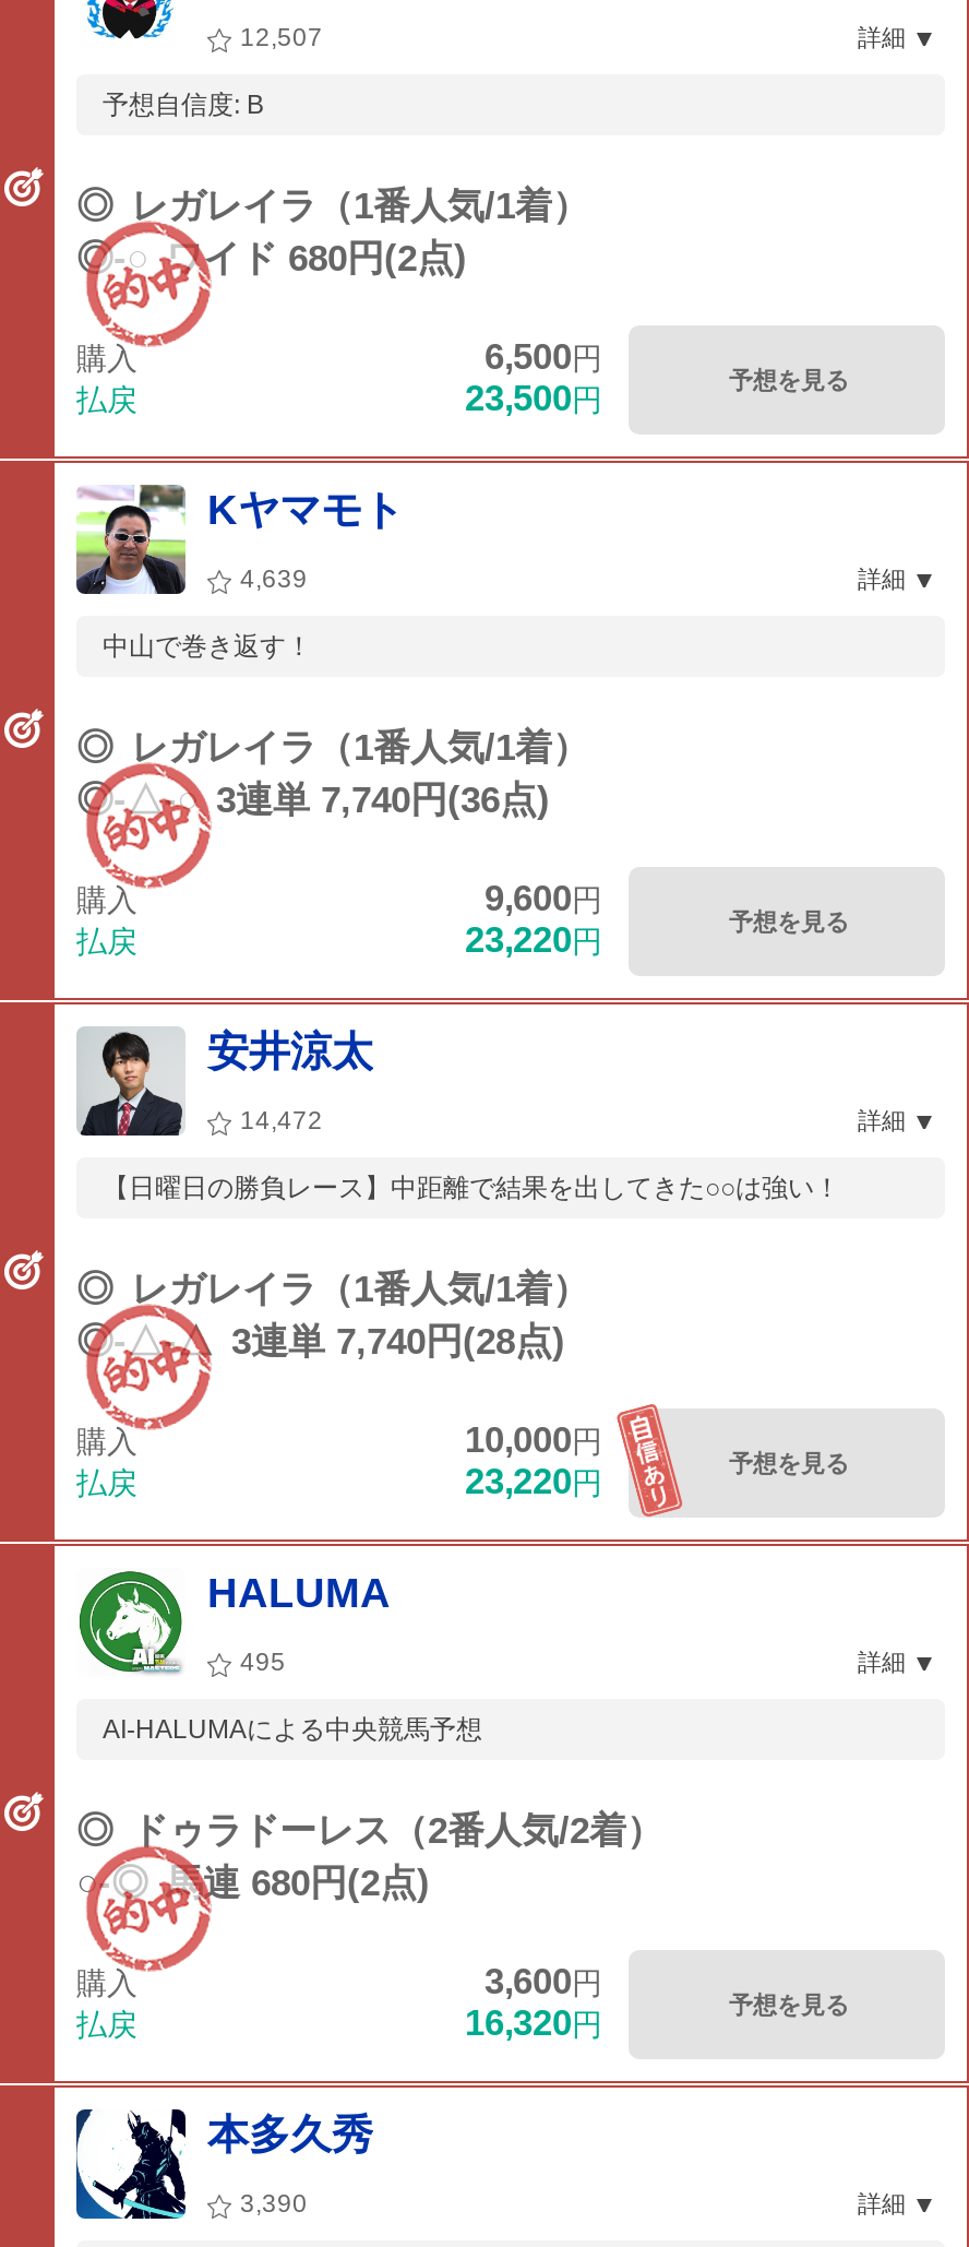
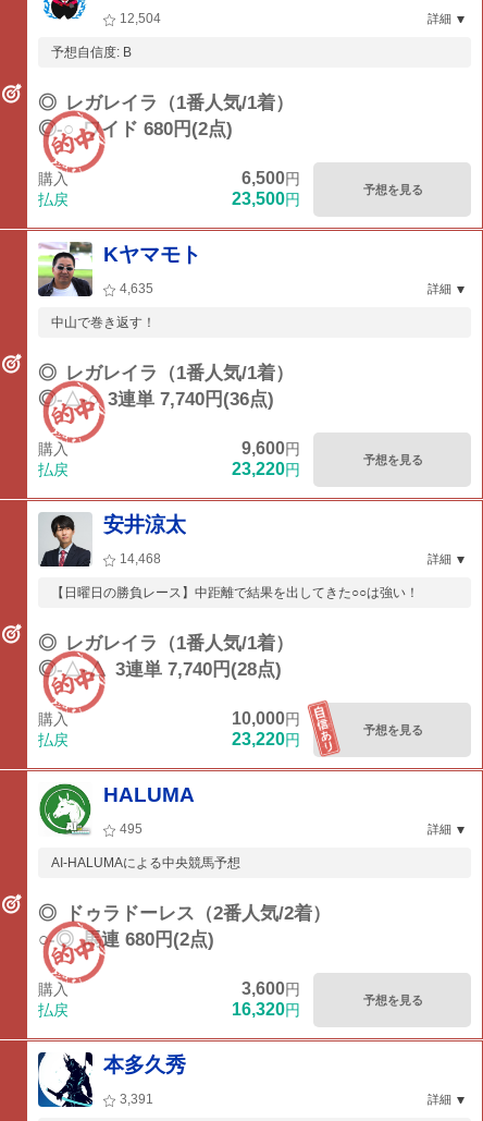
[240,24,323,50] 12,507 -> [120,12,161,25] 12,504
[240,566,308,592] 4,639 -> [120,282,153,295] 4,635
[240,1107,323,1133] 14,472 -> [120,552,161,565] 14,468
[240,2190,308,2216] 3,390 -> [120,1093,153,1106] 3,391

